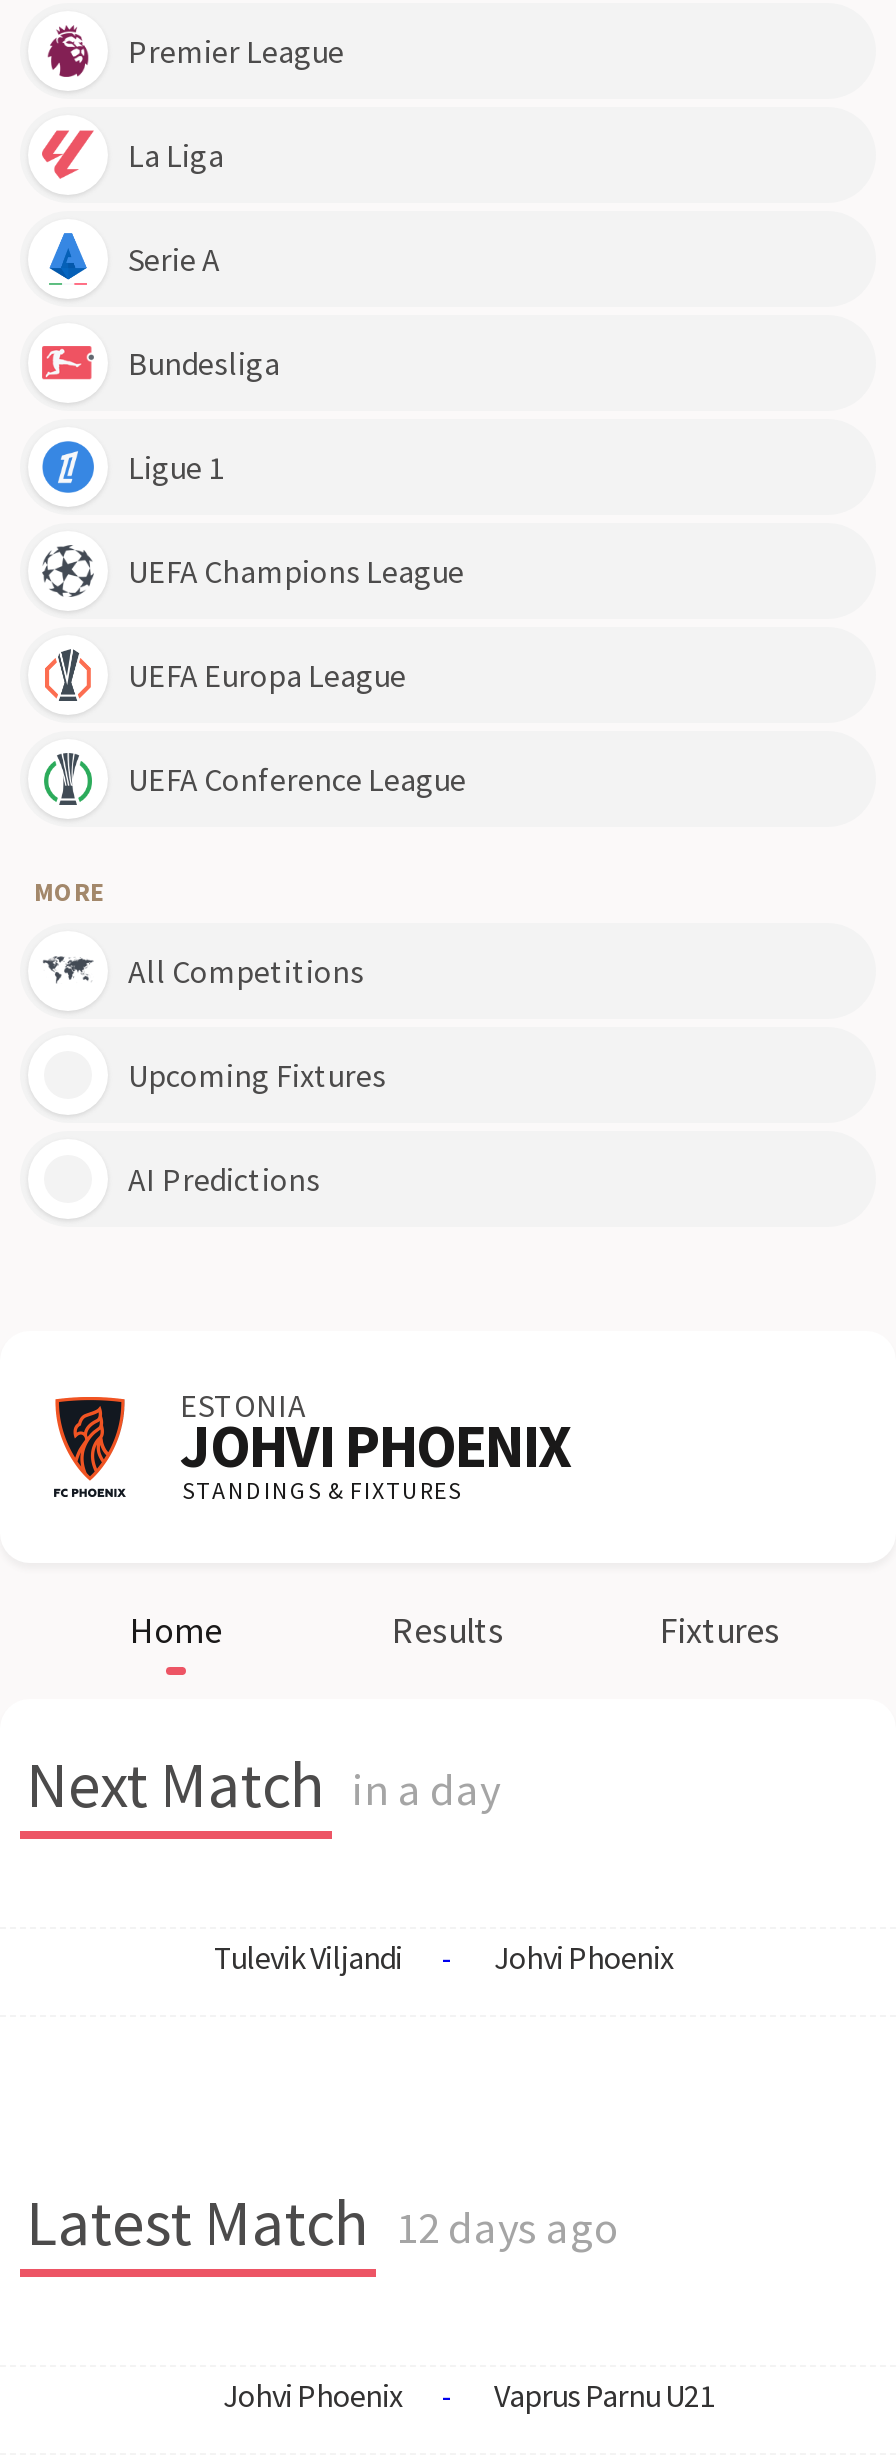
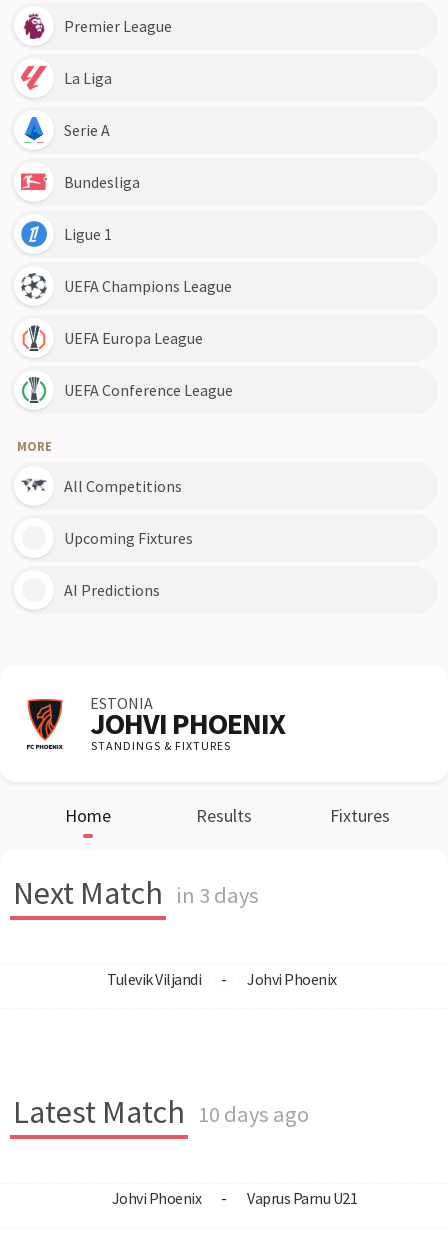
[26,1745,500,1825] Next Match in a day -> [13,873,259,913] Next Match in 3 days
[26,2183,618,2263] Latest Match 12 days ago -> [13,1092,309,1132] Latest Match 10 days ago

